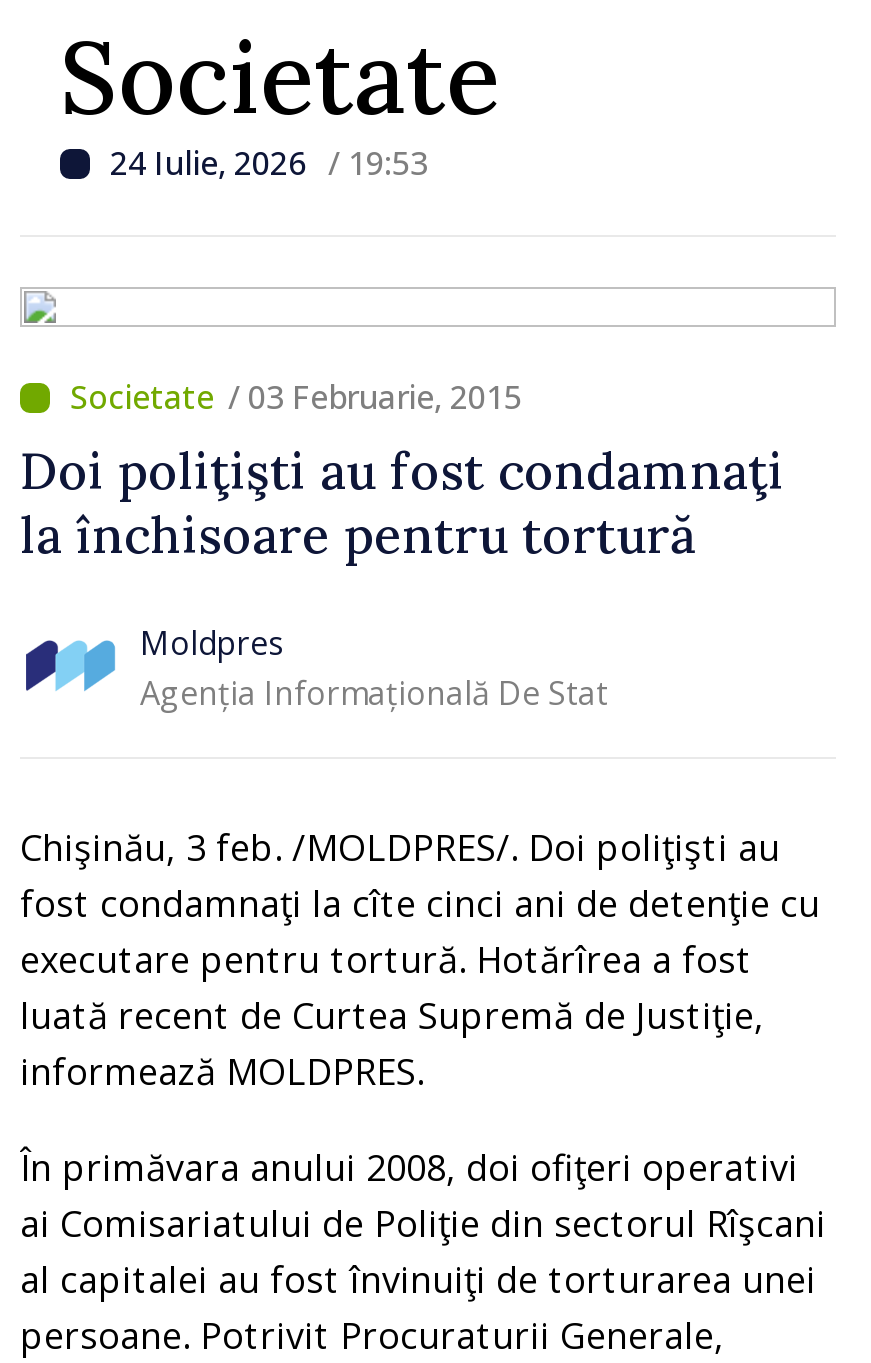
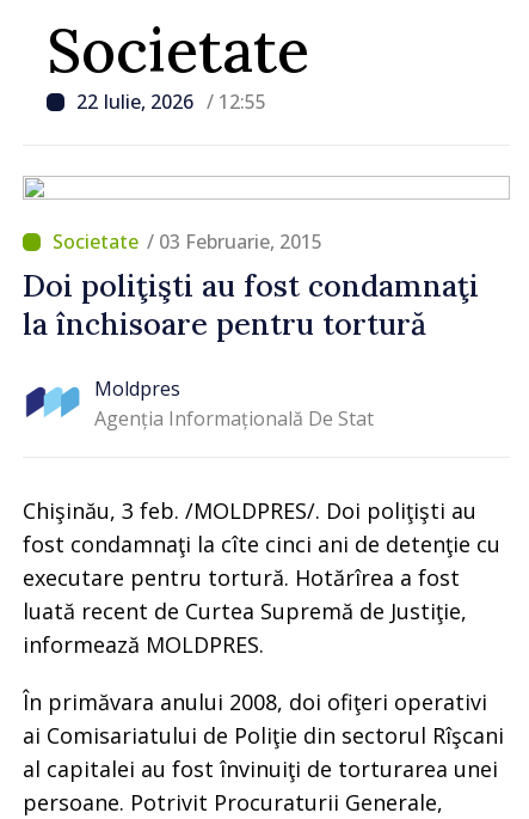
[110,141,428,185] 24 Iulie, 2026 / 19:53 -> [76,88,266,115] 22 Iulie, 2026 / 12:55

